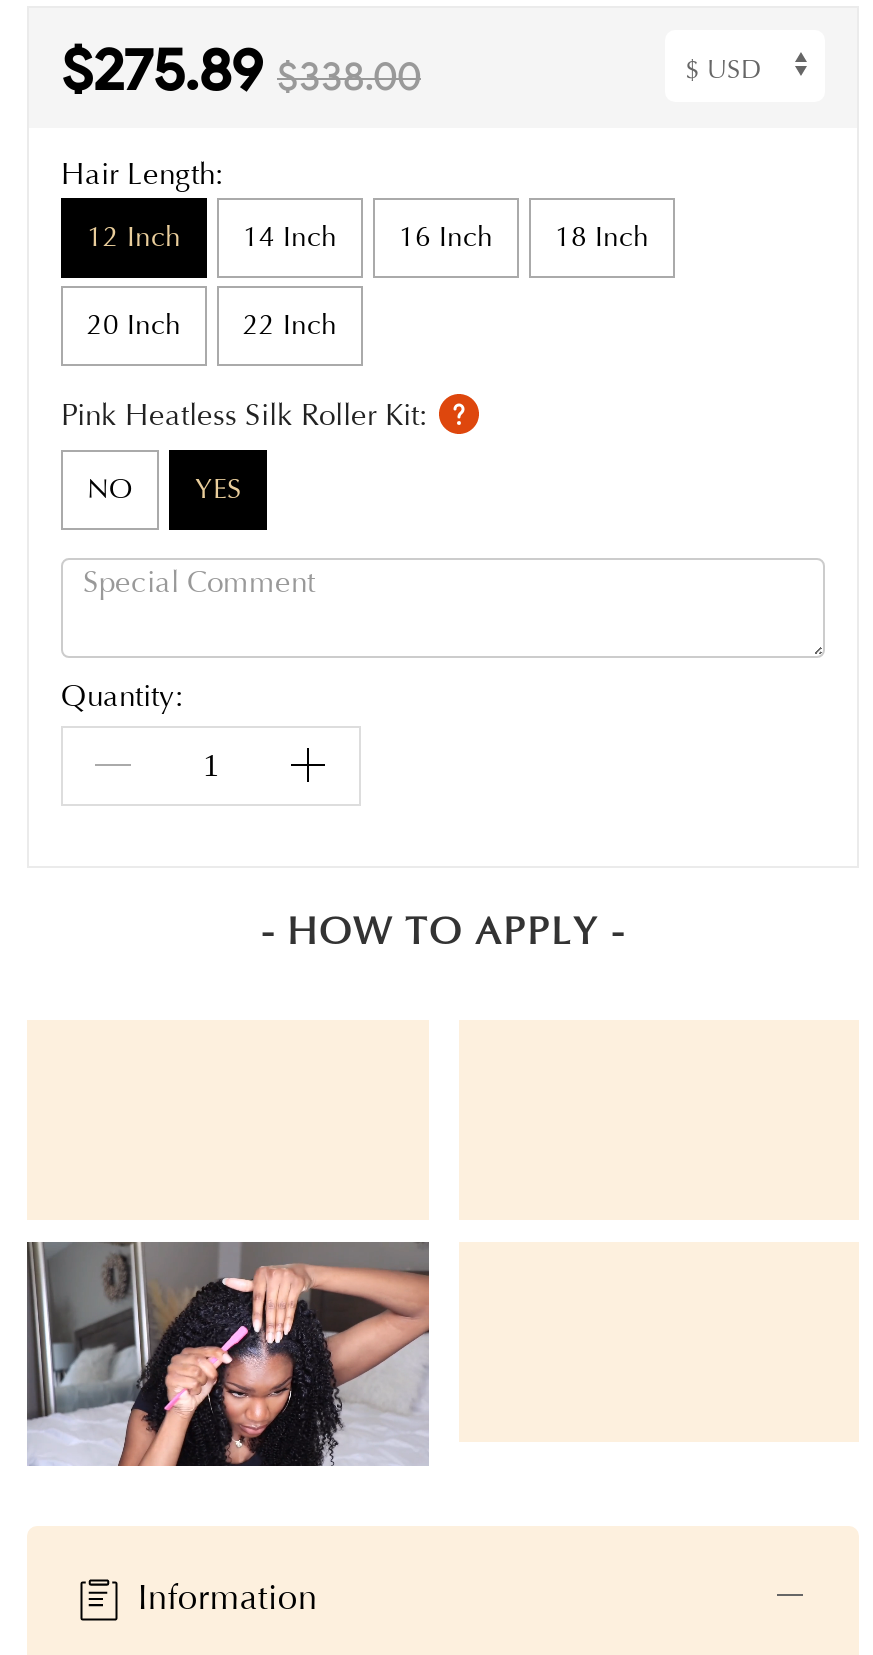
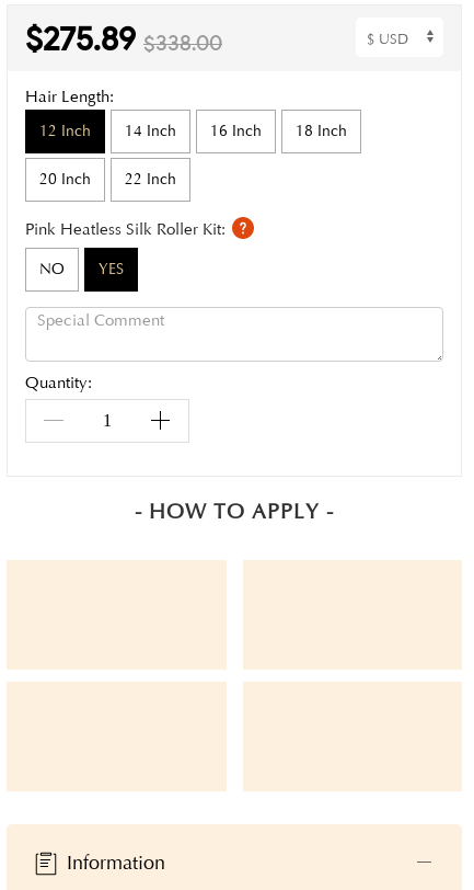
[25,1240,431,1470] [image] -> none

